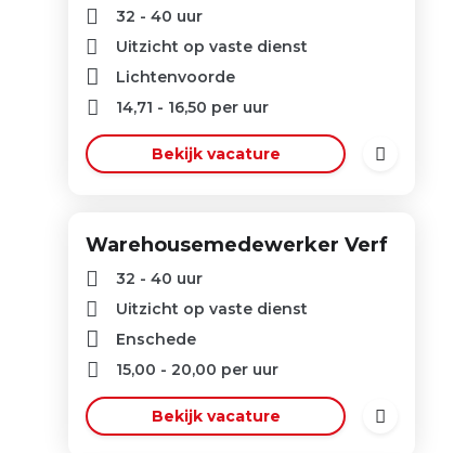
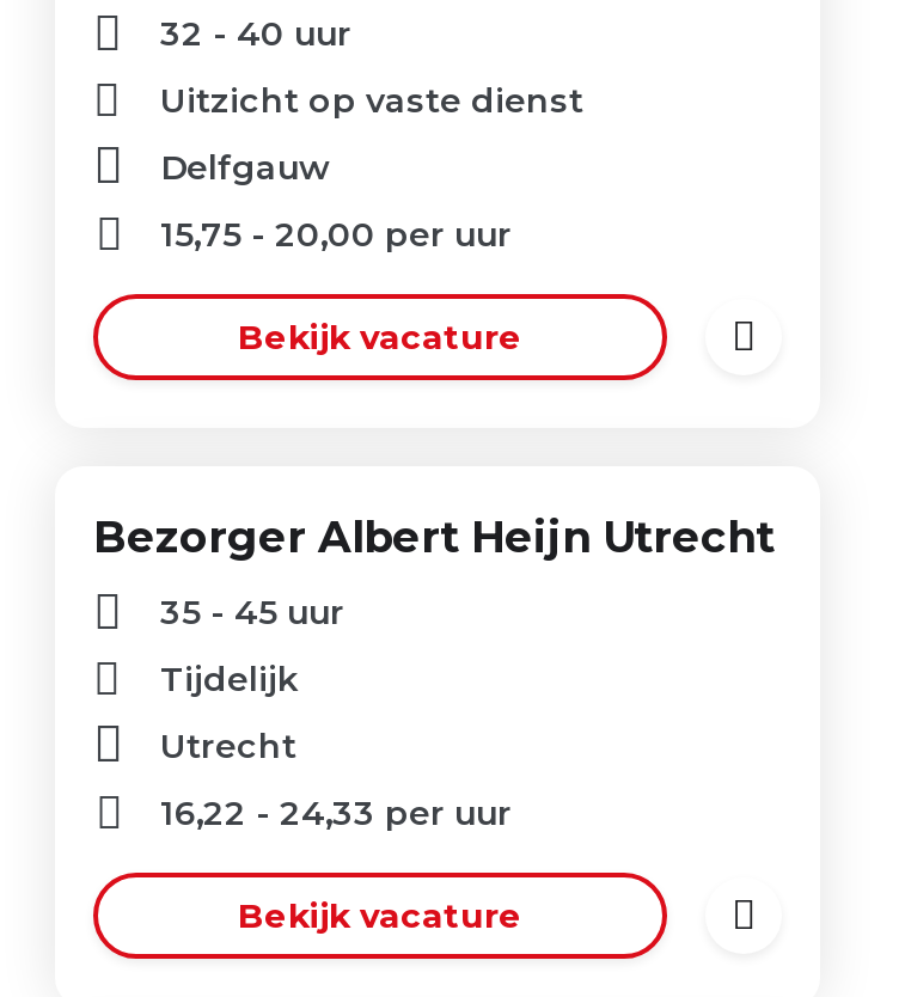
[116,67,235,87] Lichtenvoorde -> [160,146,330,189] Delfgauw
[116,98,269,117] 14,71 - 16,50 per uur -> [160,213,512,256] 15,75 - 20,00 per uur
[86,233,388,257] Warehousemedewerker Verf -> [93,512,775,564] Bezorger Albert Heijn Utrecht
[116,269,203,288] 32 - 40 uur -> [160,591,344,634] 35 - 45 uur
[116,299,308,319] Uitzicht op vaste dienst -> [160,657,299,701] Tijdelijk
[116,329,196,349] Enschede -> [160,724,296,767] Utrecht
[116,360,278,379] 15,00 - 20,00 per uur -> [160,791,512,834] 16,22 - 24,33 per uur

